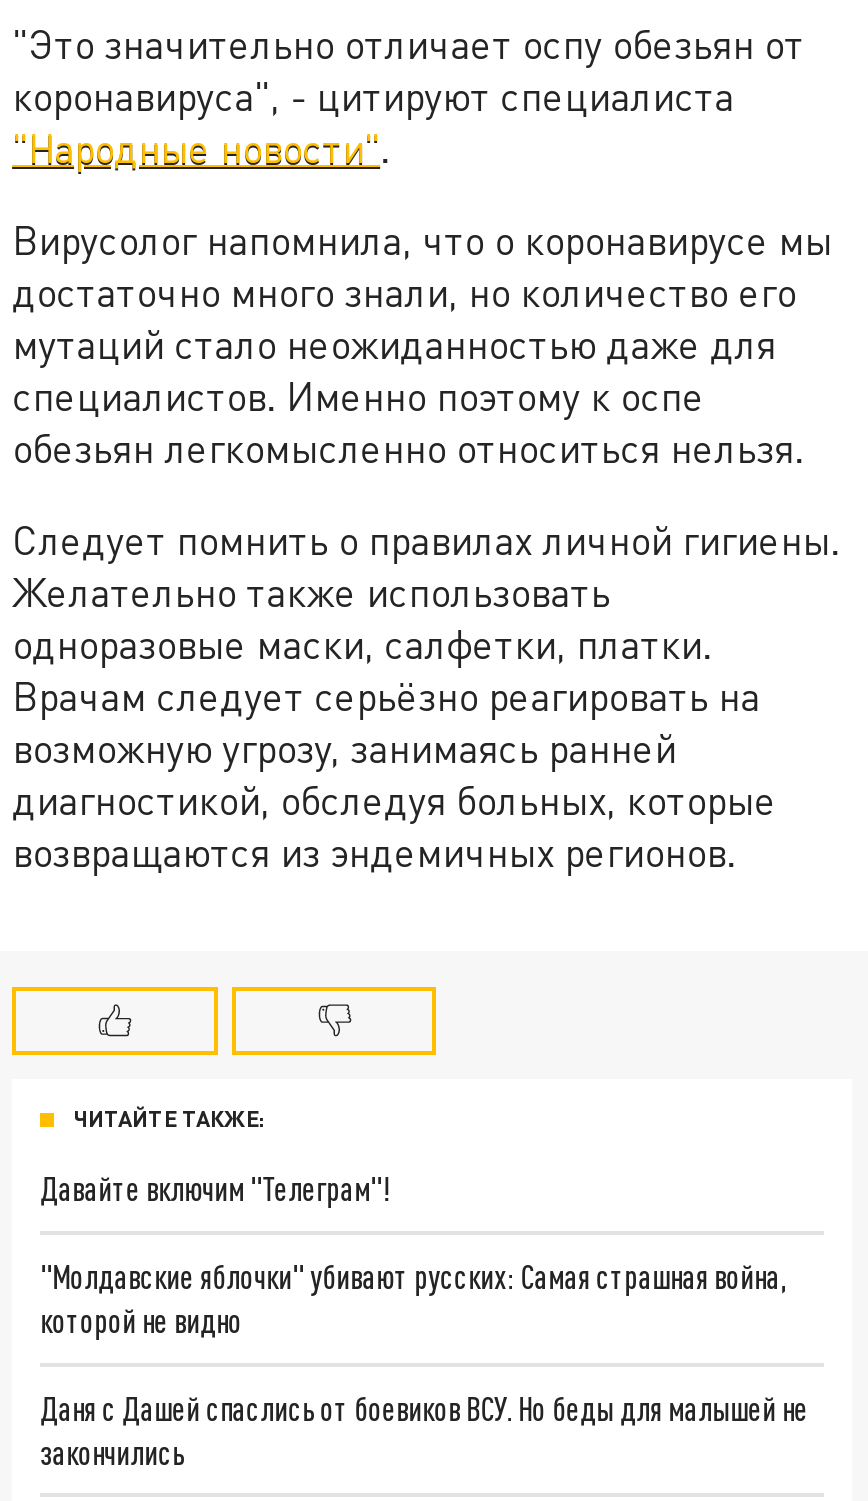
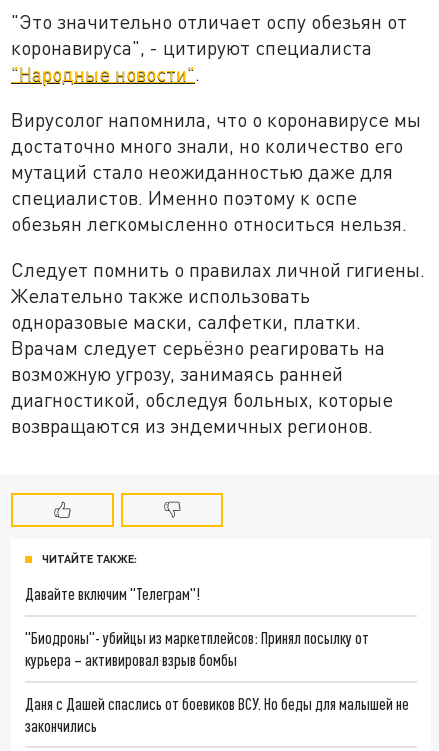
[40,1257,786,1339] "Молдавские яблочки" убивают русских: Самая страшная война, | которой не видно -> [25,628,369,669] "Биодроны"- убийцы из маркетплейсов: Принял посылку от | курьера – активировал взрыв бомбы

